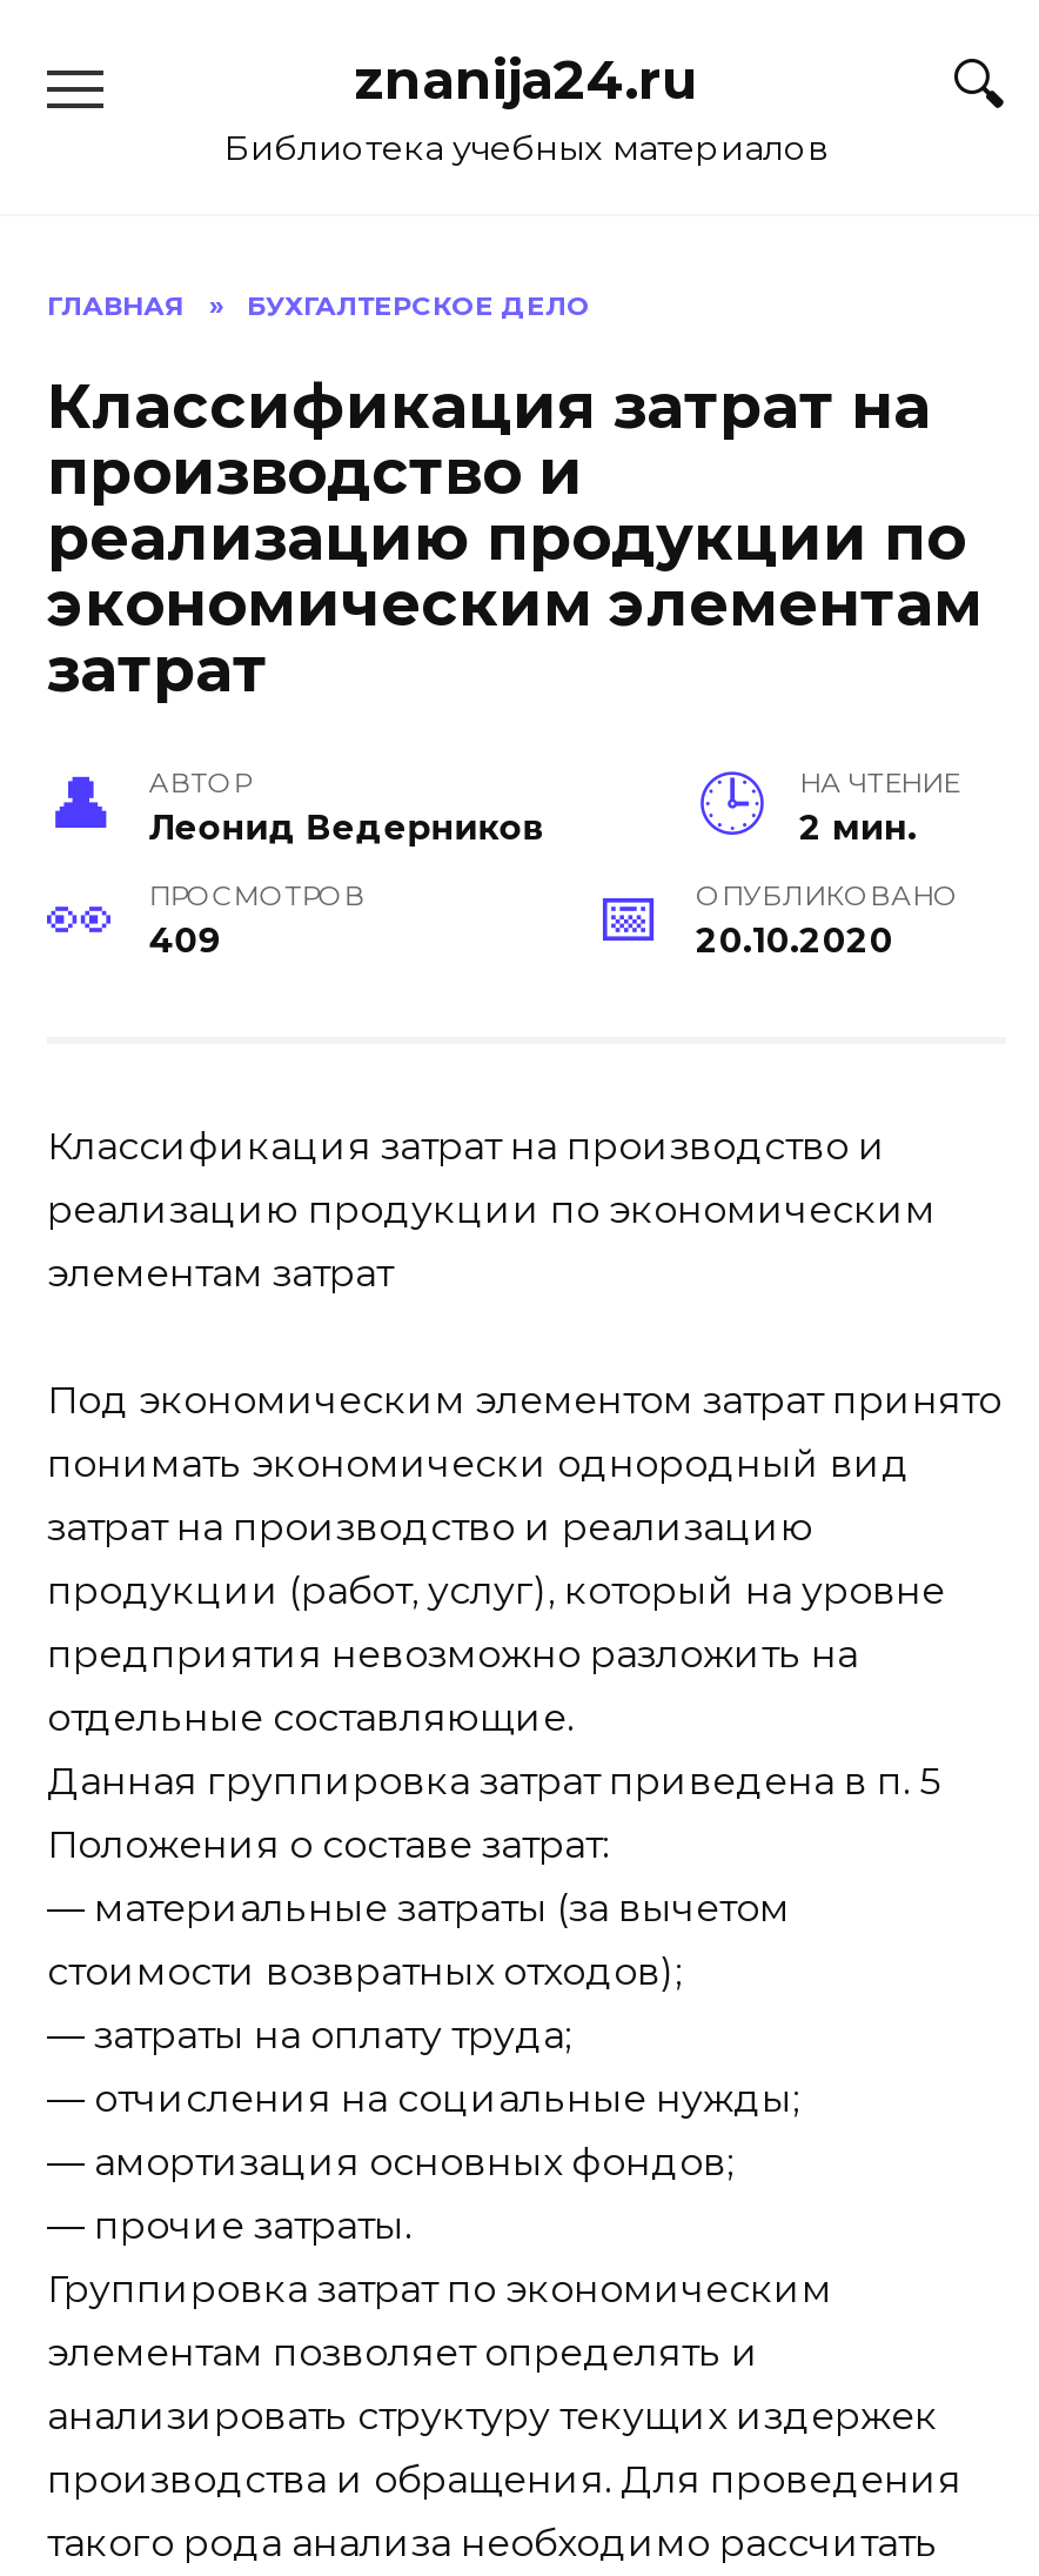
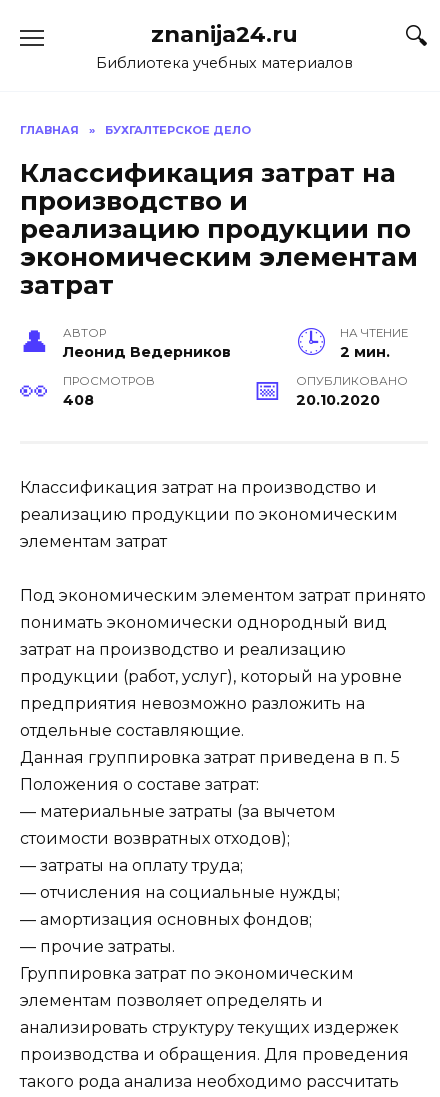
[149,919,221,961] 409 -> [63,391,94,409] 408

